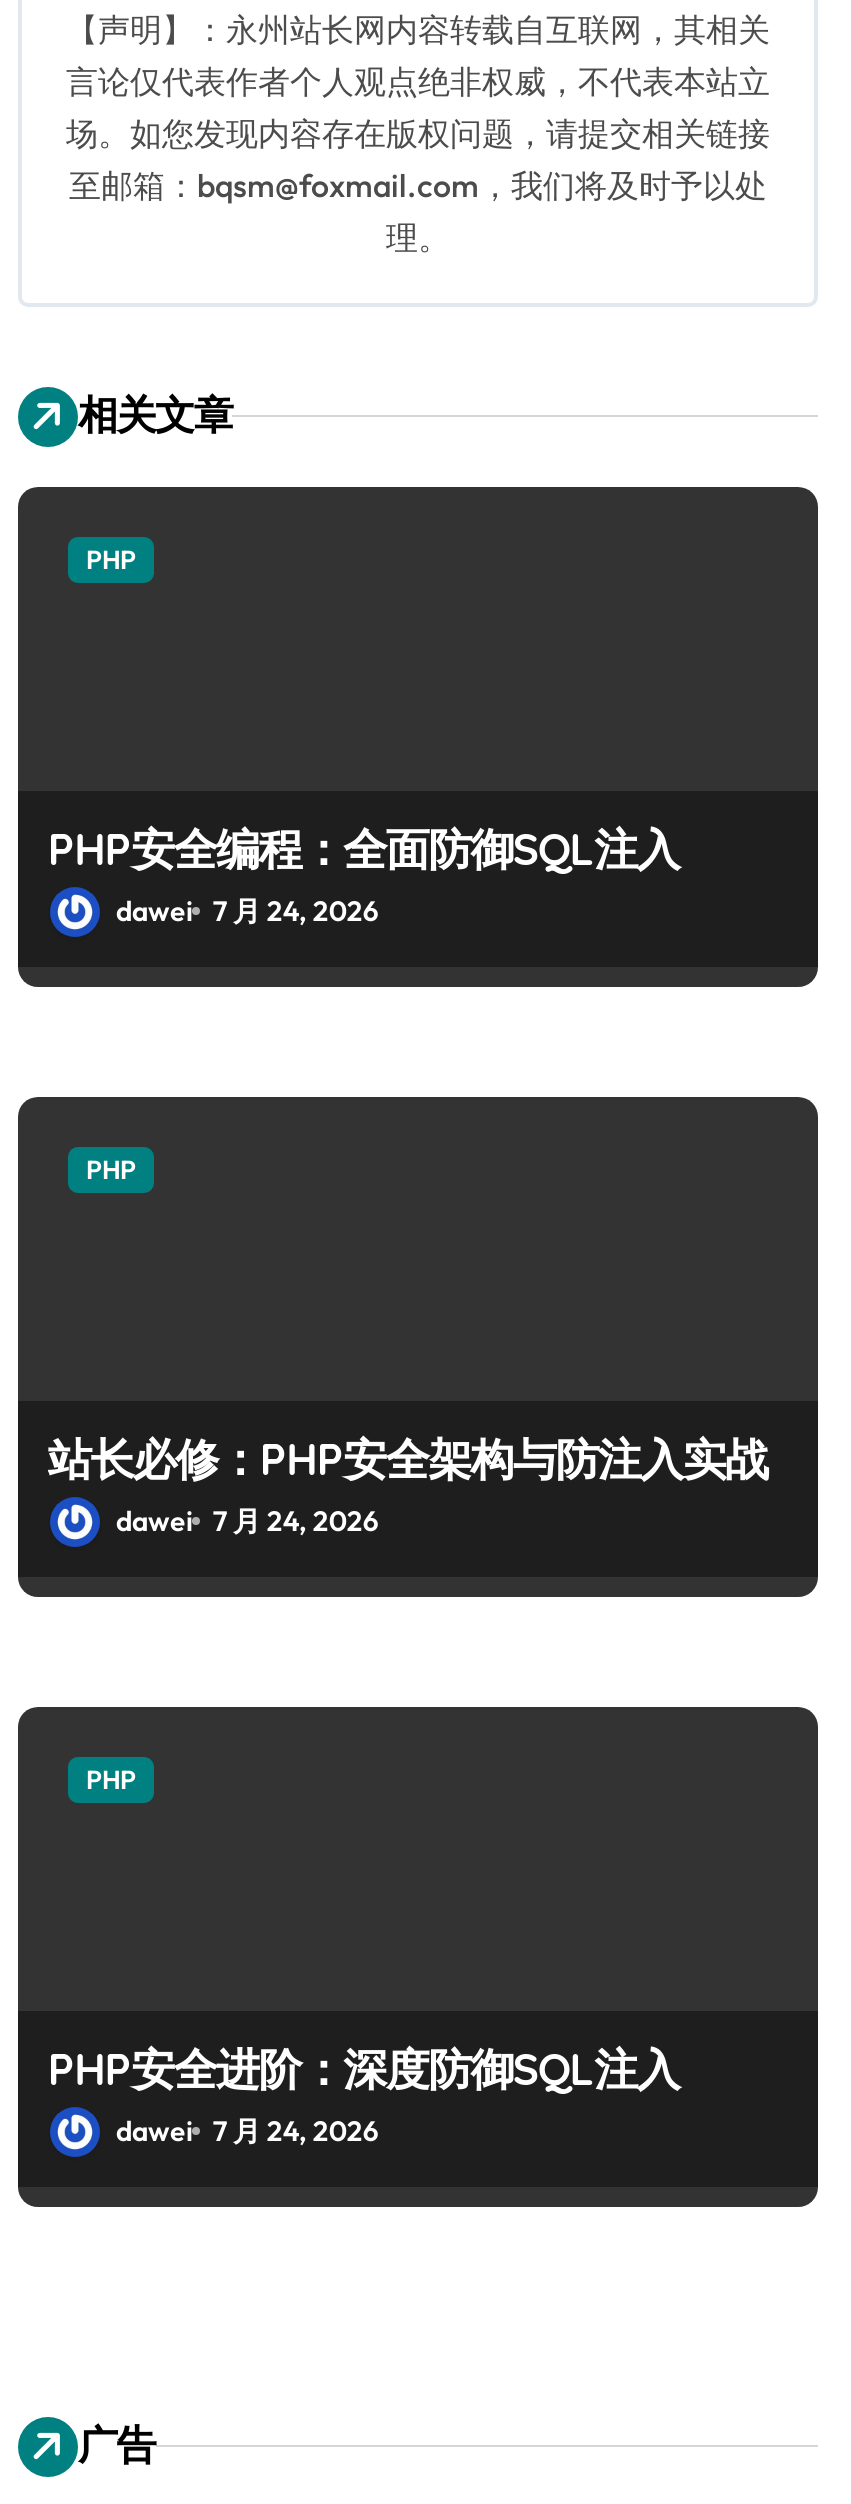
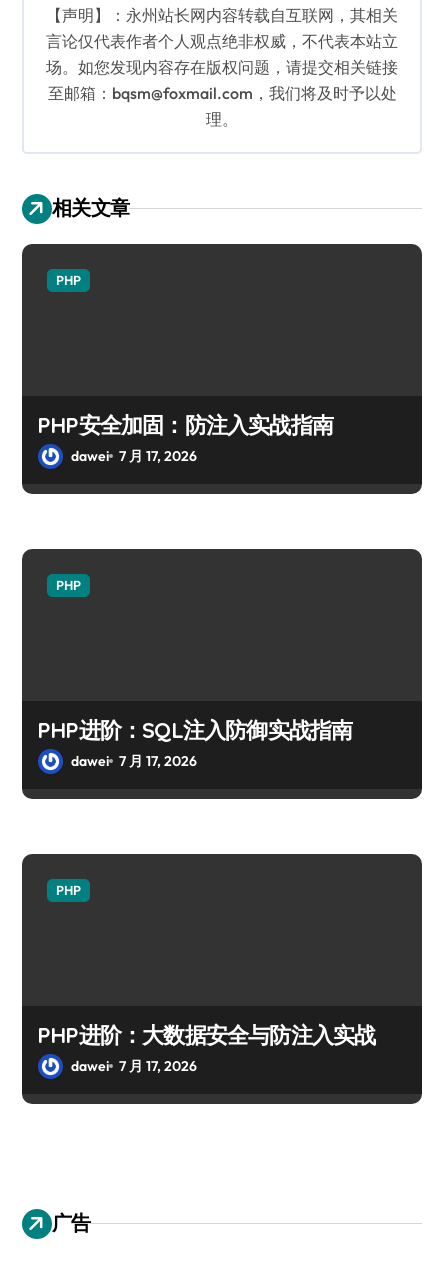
[48,821,679,877] PHP安全编程：全面防御SQL注入 -> [37,411,333,439] PHP安全加固：防注入实战指南
[116,893,379,929] dawei 7 月 24, 2026 -> [71,447,197,465] dawei 7 月 17, 2026
[48,1431,767,1539] 站长必修：PHP安全架构与防注入实战 | dawei 7 月 24, 2026 -> [37,716,352,770] PHP进阶：SQL注入防御实战指南 | dawei 7 月 17, 2026
[48,2041,679,2149] PHP安全进阶：深度防御SQL注入 | dawei 7 月 24, 2026 -> [37,1021,375,1075] PHP进阶：大数据安全与防注入实战 | dawei 7 月 17, 2026

